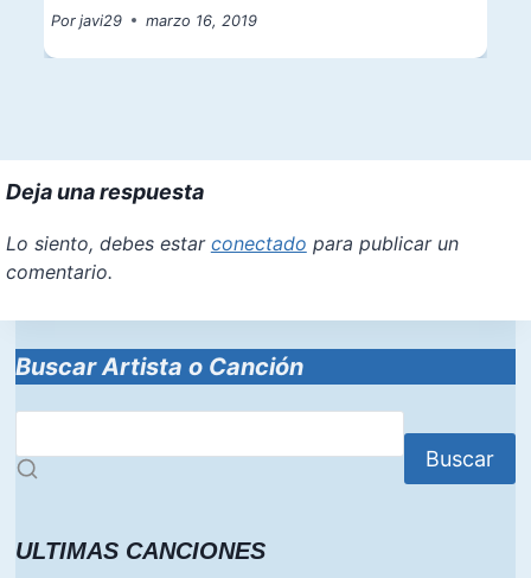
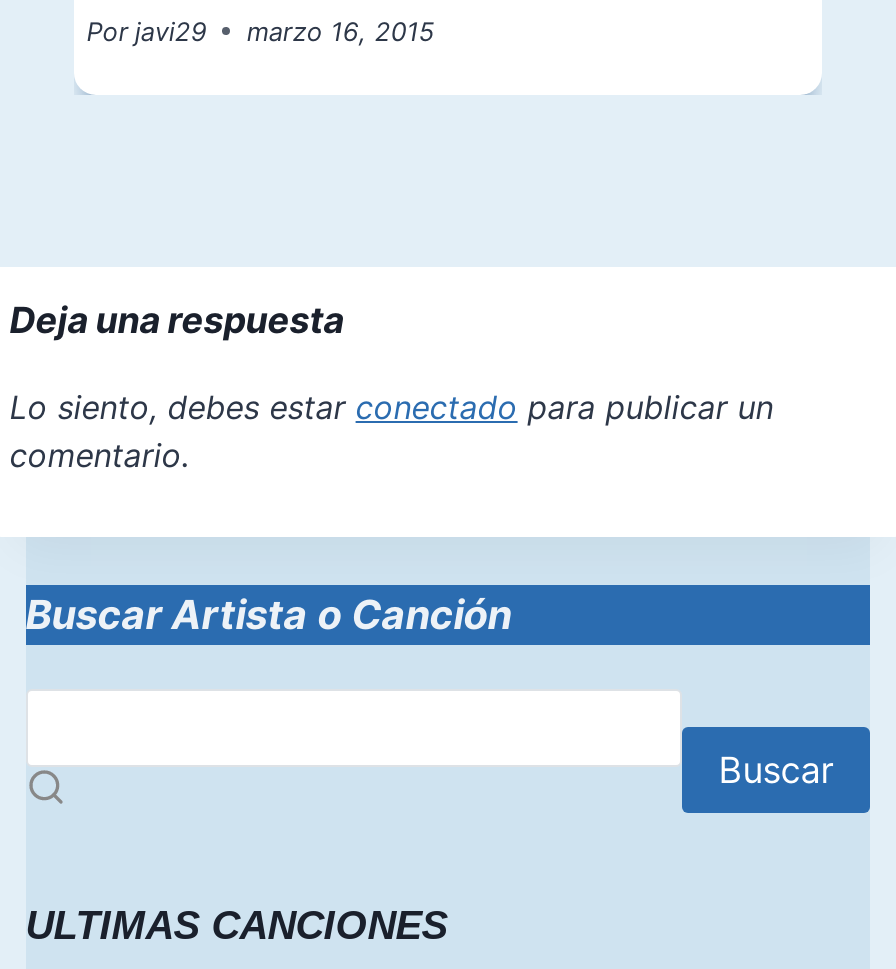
[51,12,258,29] Por javi29 marzo 16, 2019 -> [86,16,435,46] Por javi29 marzo 16, 2015

